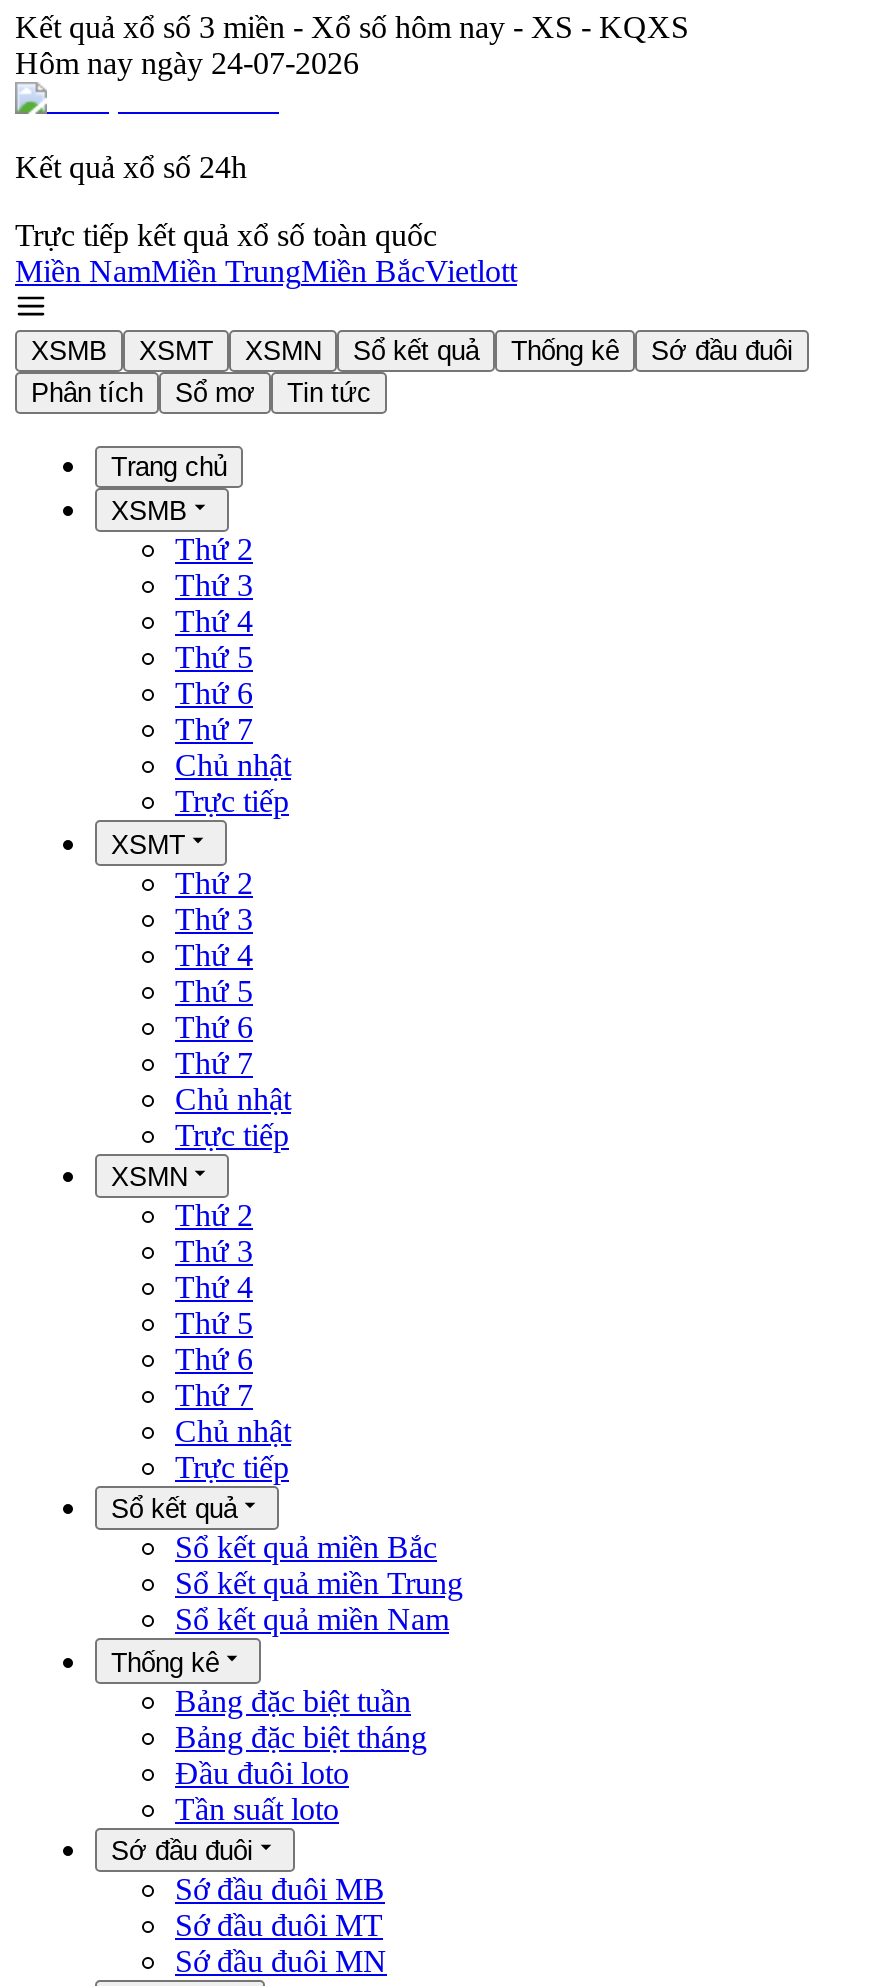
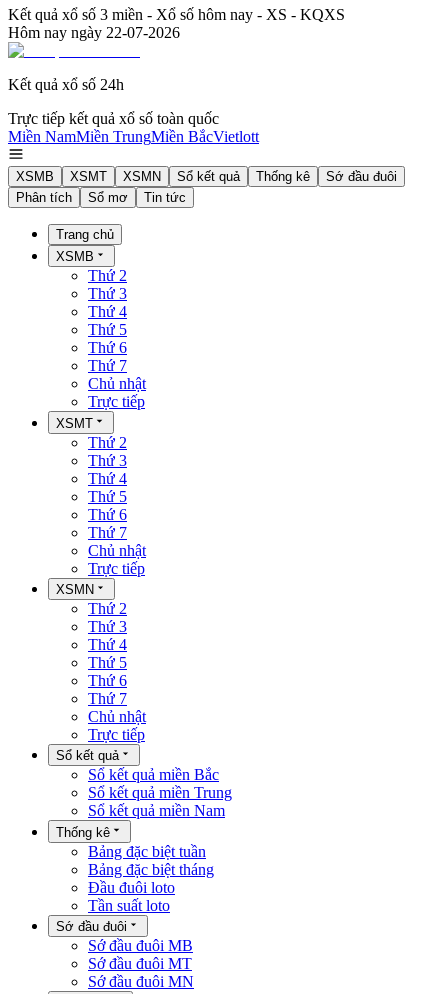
[15,46,359,80] Hôm nay ngày 24-07-2026 -> [8,24,180,41] Hôm nay ngày 22-07-2026

